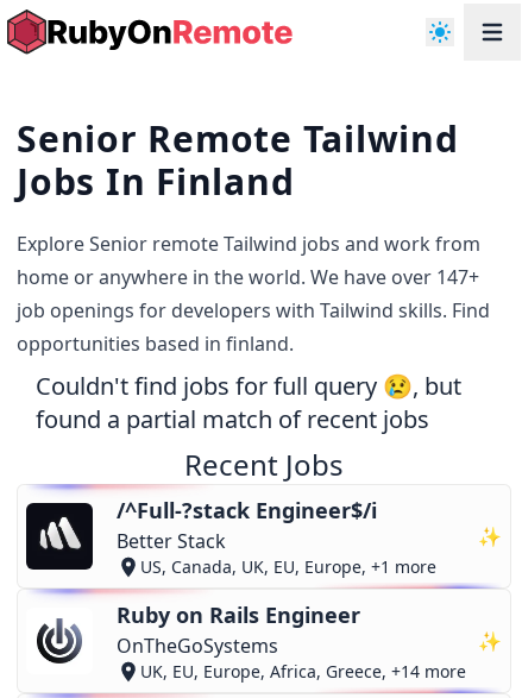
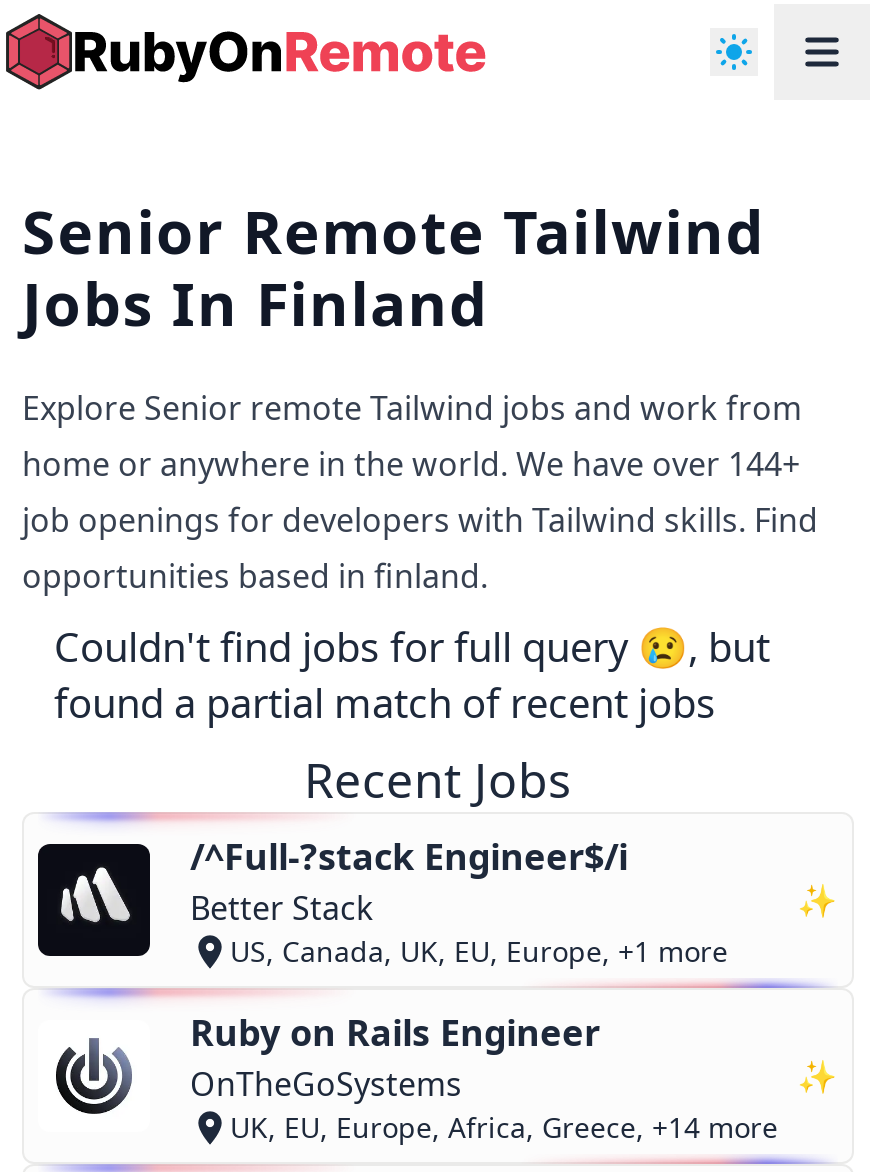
[17,264,479,290] home or anywhere in the world. We have over 147+ -> [22,442,800,486] home or anywhere in the world. We have over 144+

